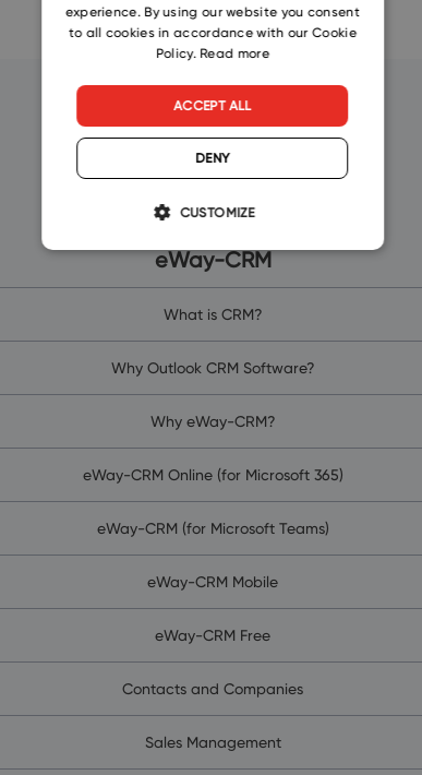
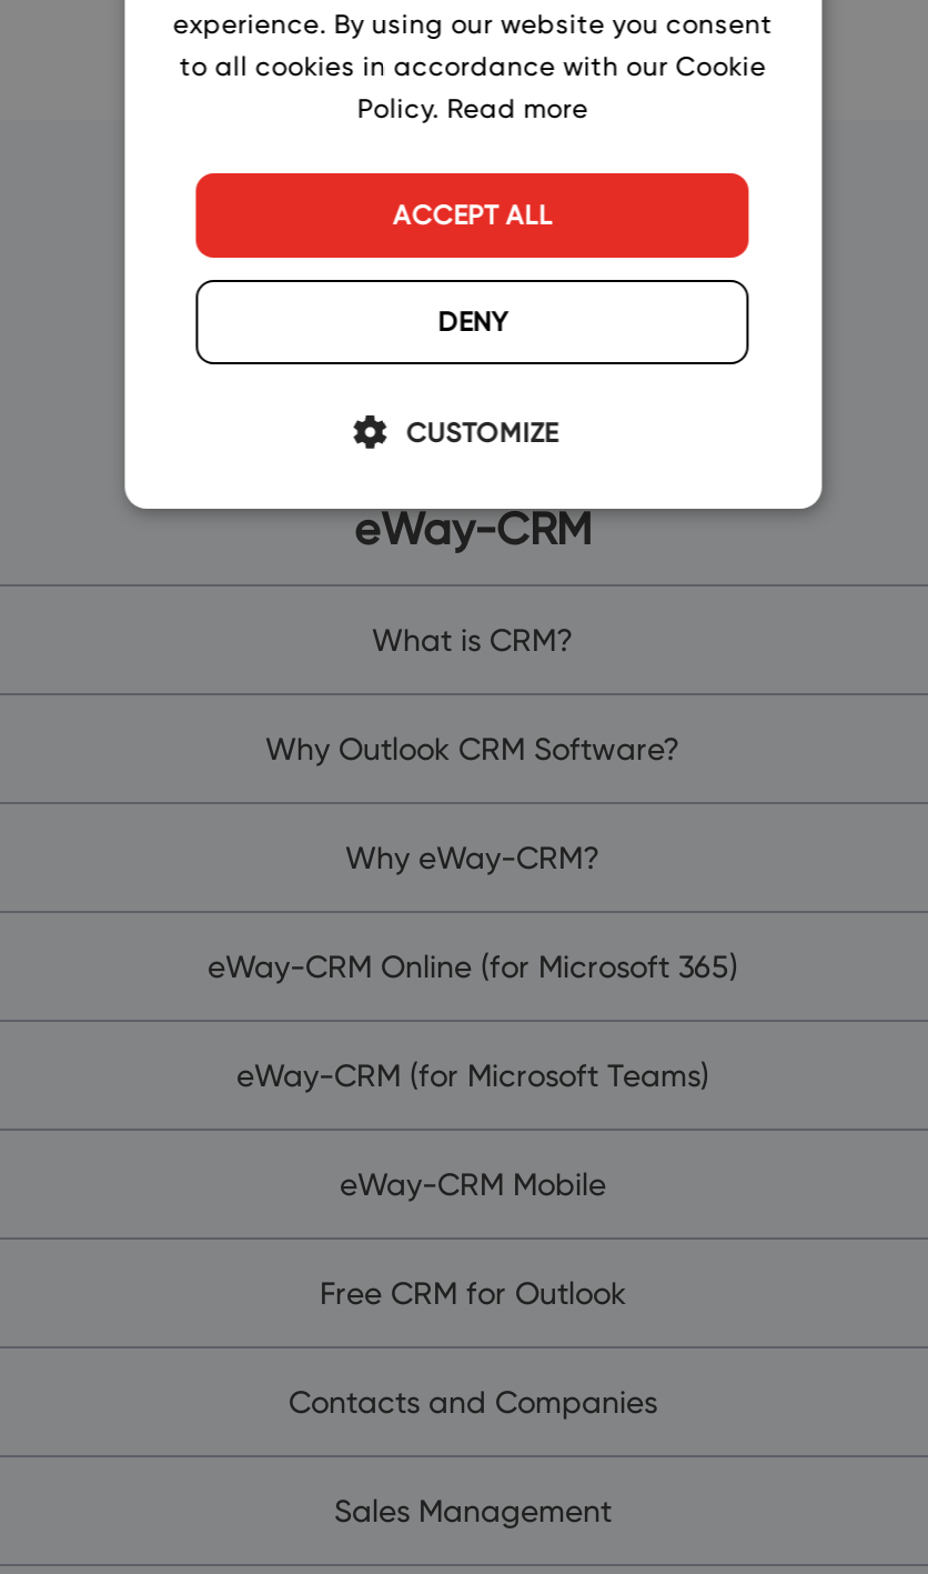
[155,626,270,644] eWay-CRM Free -> [320,1274,626,1311] Free CRM for Outlook

